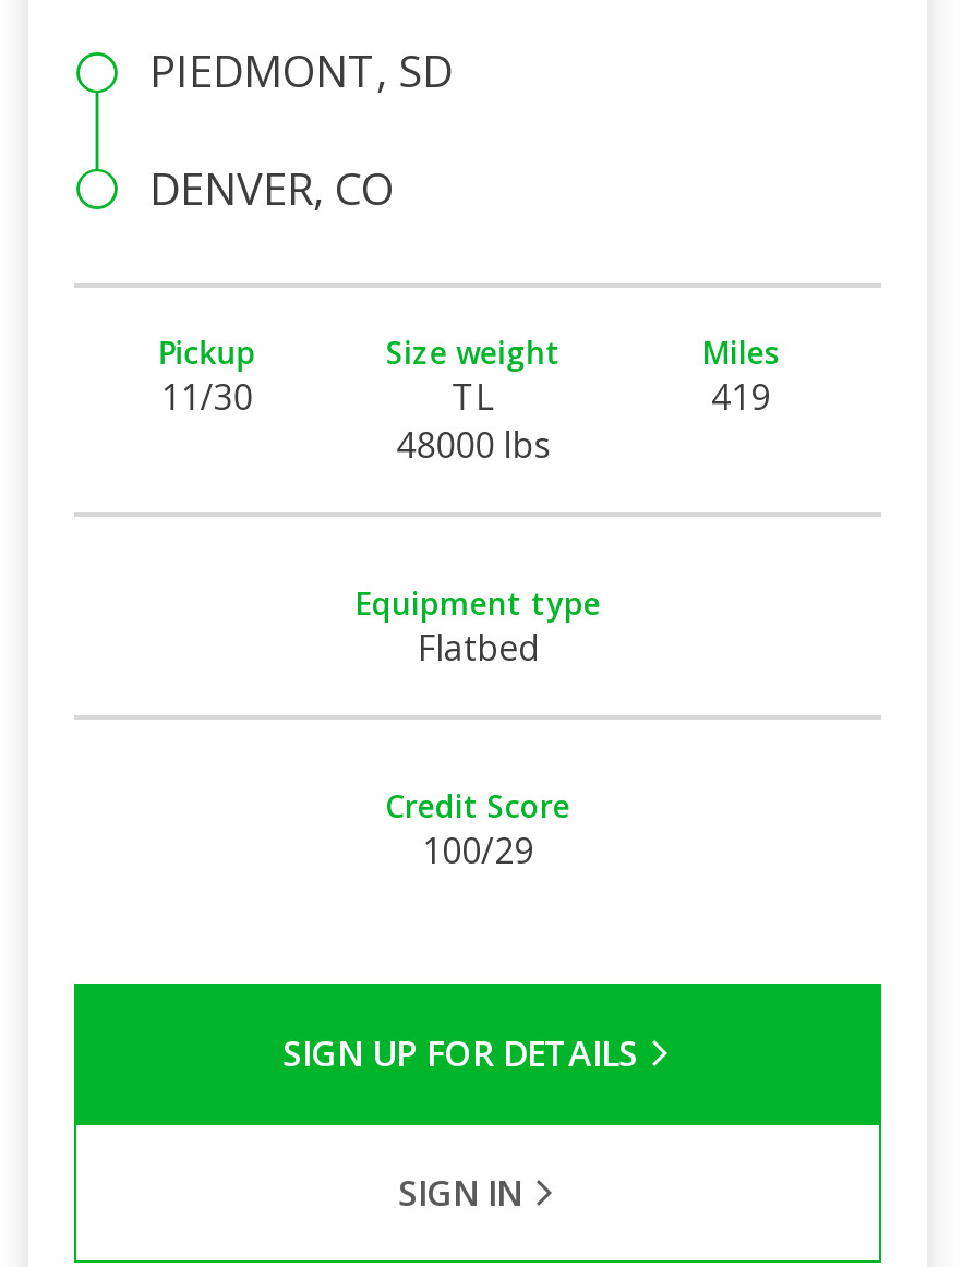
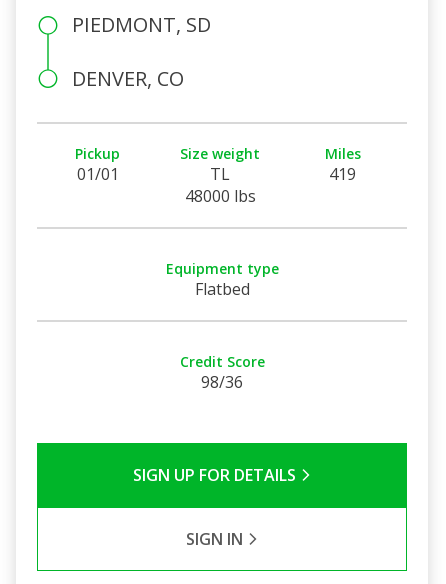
[161,373,252,421] 11/30 -> [77,163,119,185] 01/01
[422,826,533,874] 100/29 -> [201,371,243,393] 98/36

